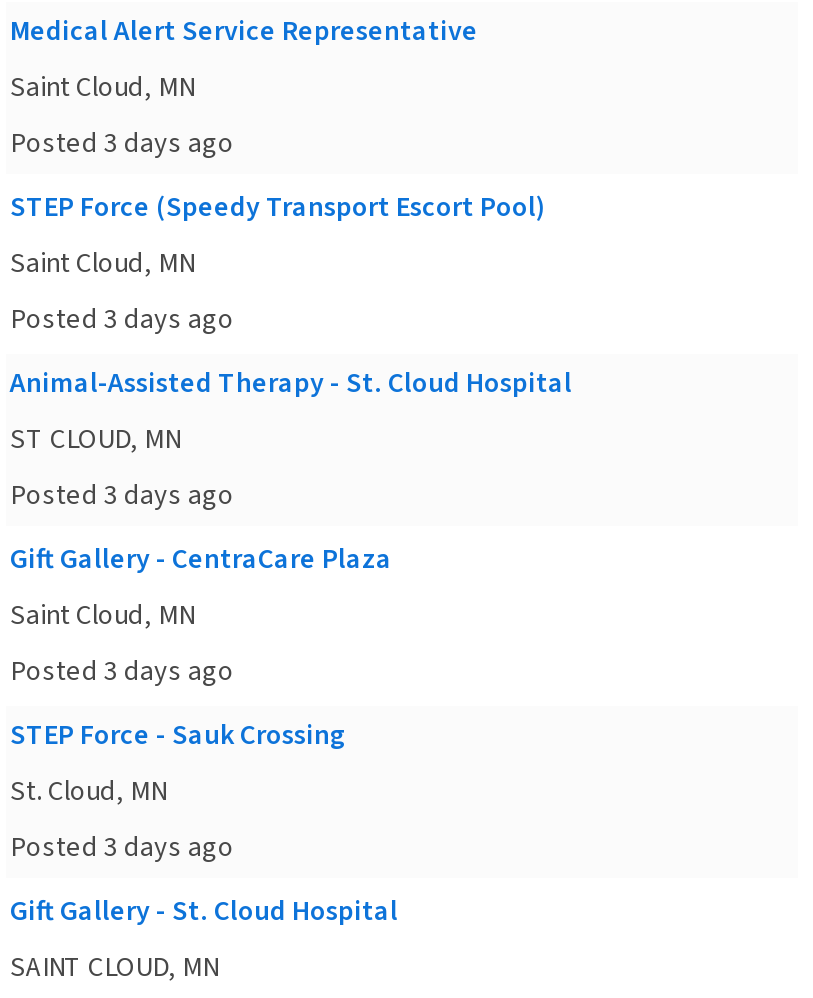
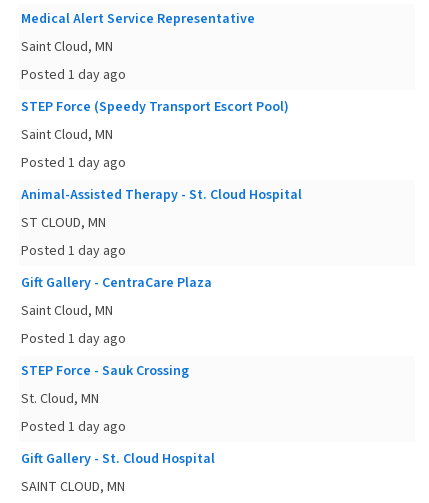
[10,124,234,164] Posted 3 days ago -> [21,65,126,85] Posted 1 day ago
[10,300,234,340] Posted 3 days ago -> [21,153,126,173] Posted 1 day ago
[10,476,234,516] Posted 3 days ago -> [21,241,126,261] Posted 1 day ago
[10,652,234,692] Posted 3 days ago -> [21,329,126,349] Posted 1 day ago
[10,828,234,868] Posted 3 days ago -> [21,417,126,437] Posted 1 day ago

